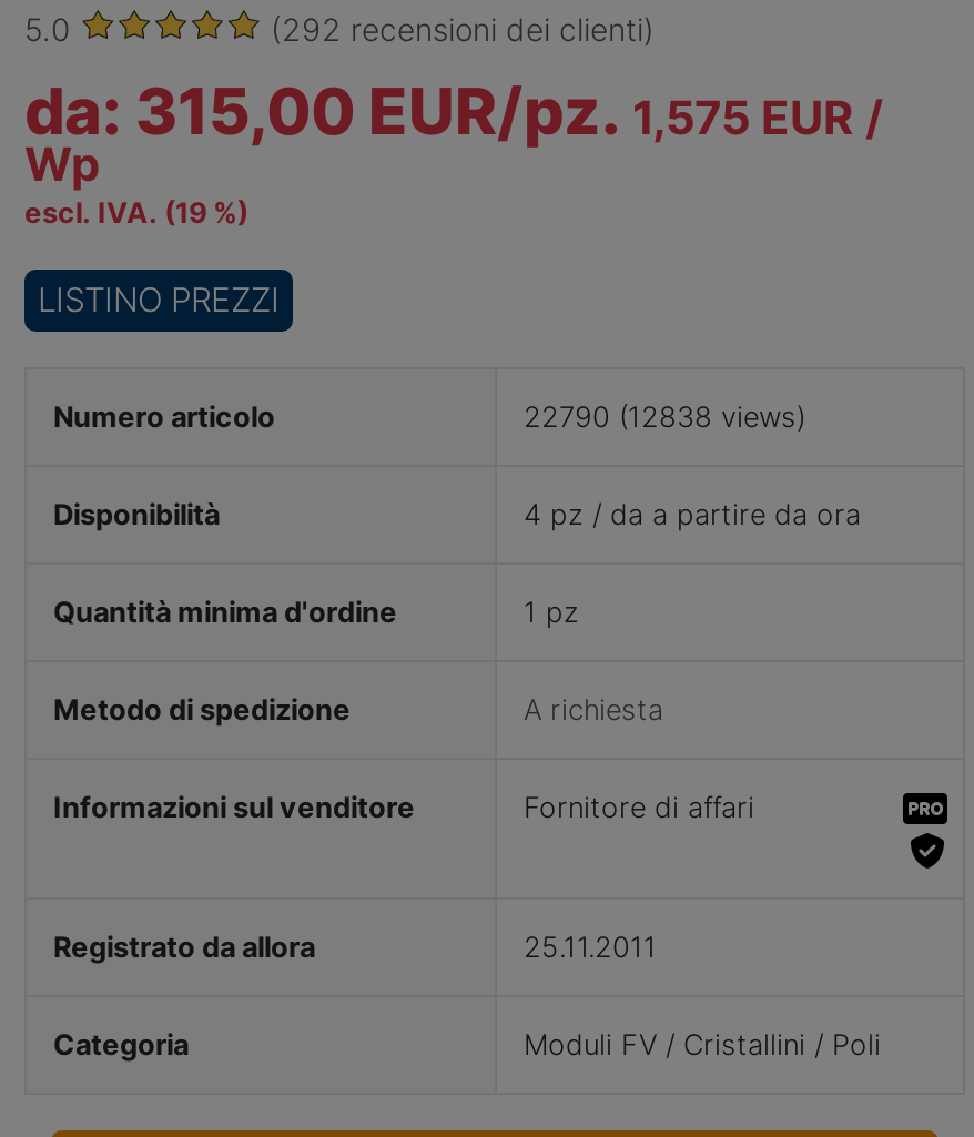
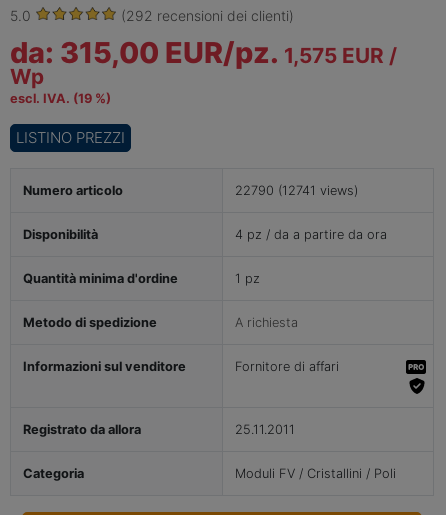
[524,401,805,435] 22790 (12838 views) -> [235,183,358,198] 22790 (12741 views)

